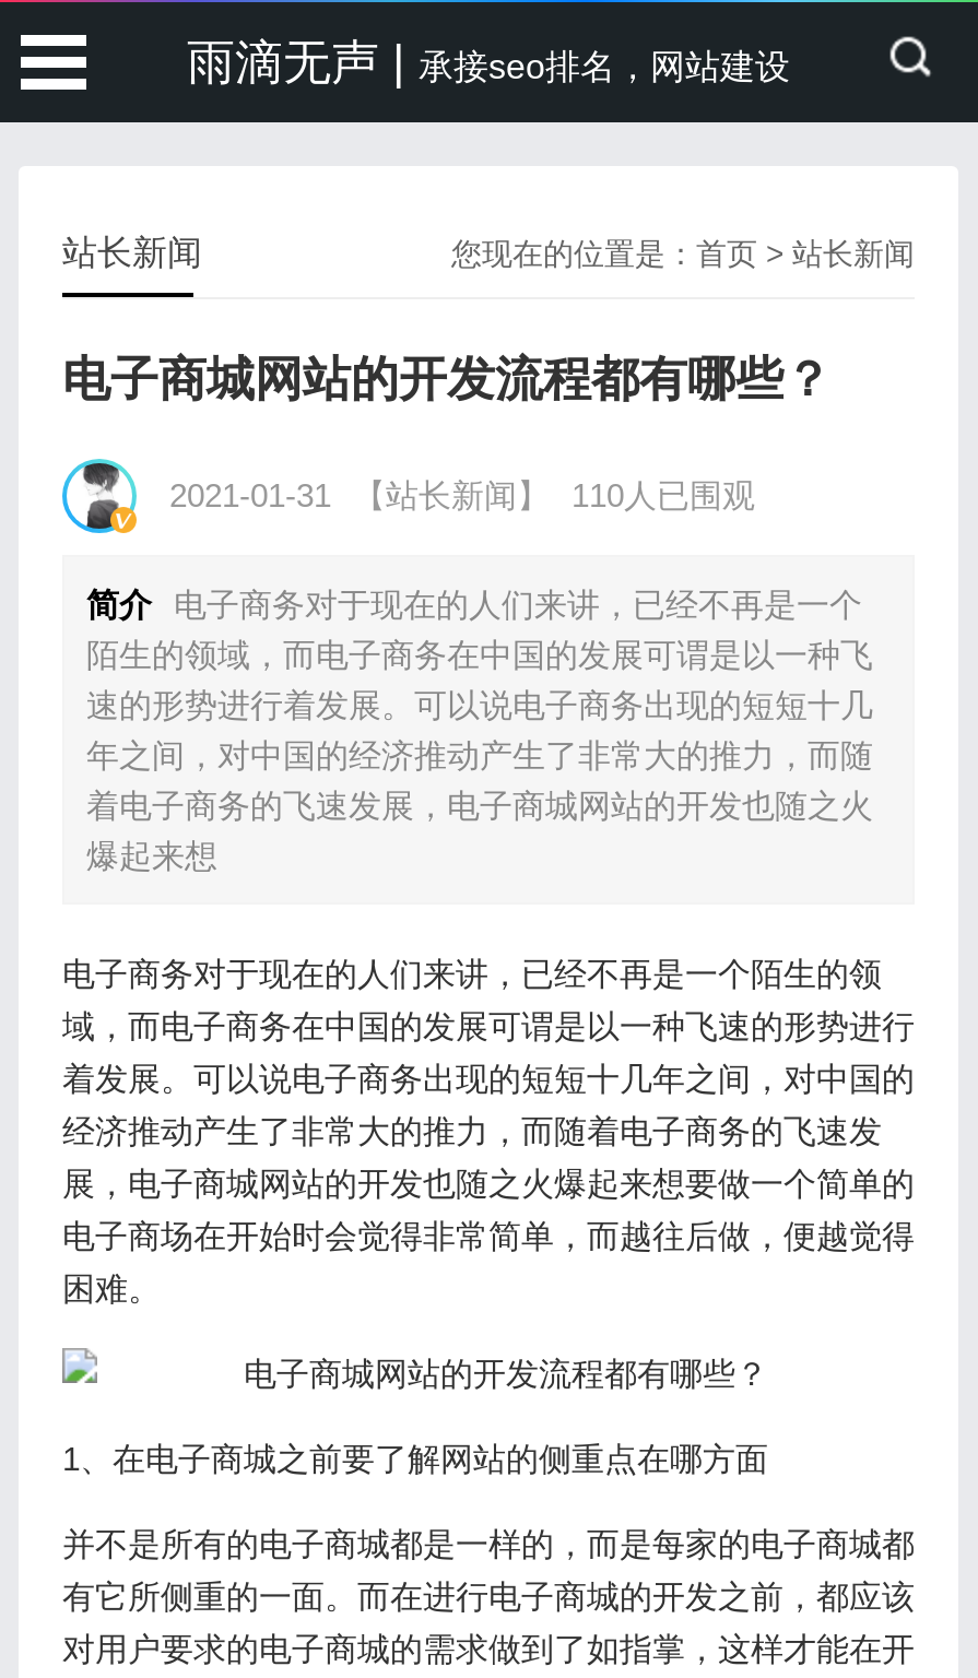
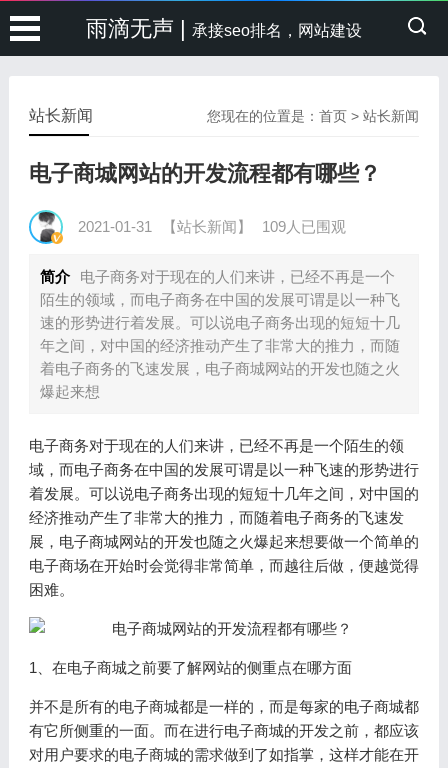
[169,476,755,513] 2021-01-31 【站长新闻】 110人已围观 -> [78,218,346,235] 2021-01-31 【站长新闻】 109人已围观

